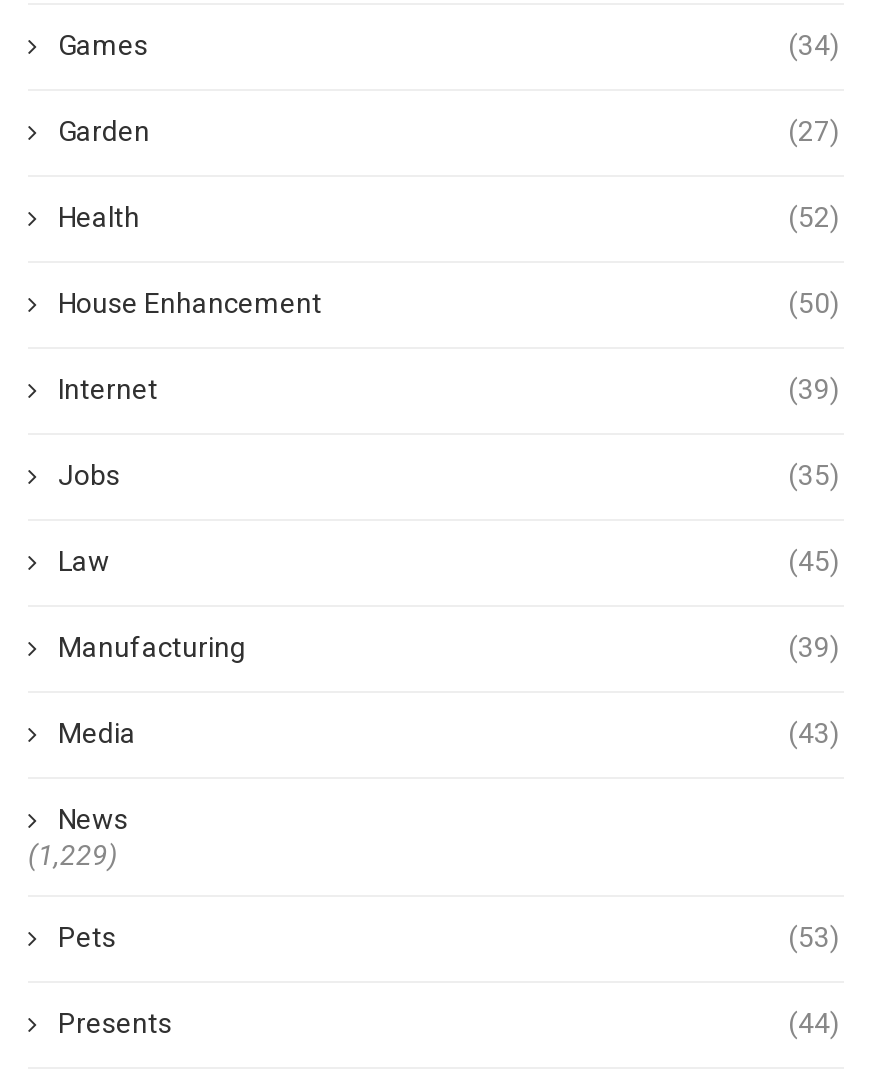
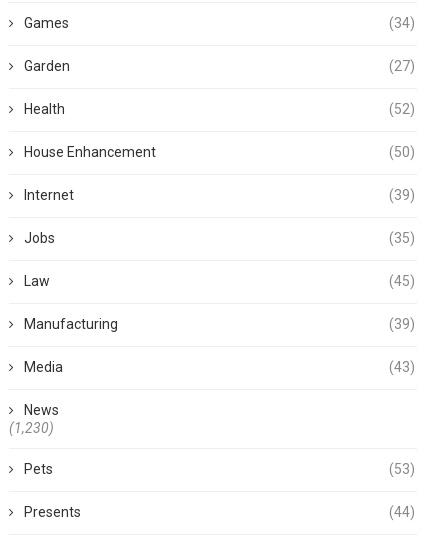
[28,838,118,870] (1,229) -> [9,420,54,436] (1,230)

